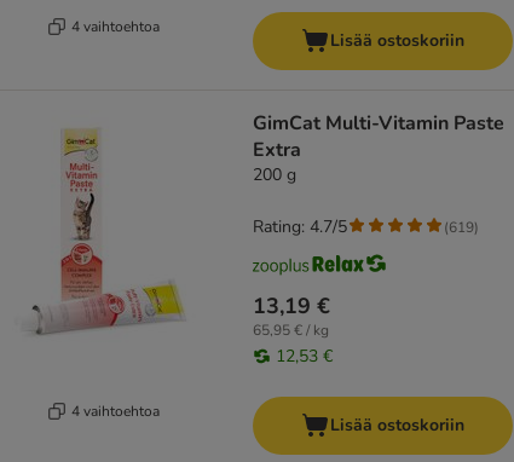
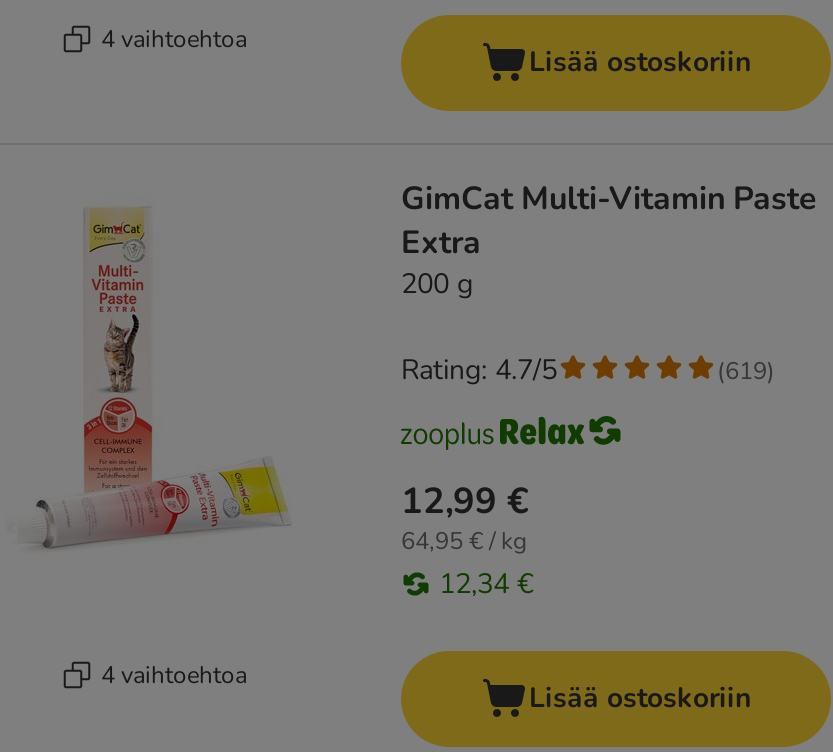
[253,292,330,321] 13,19 € -> [401,477,529,525] 12,99 €
[253,321,329,340] 65,95 € / kg -> [401,525,527,557] 64,95 € / kg
[276,345,333,368] 12,53 € -> [439,565,533,603] 12,34 €

